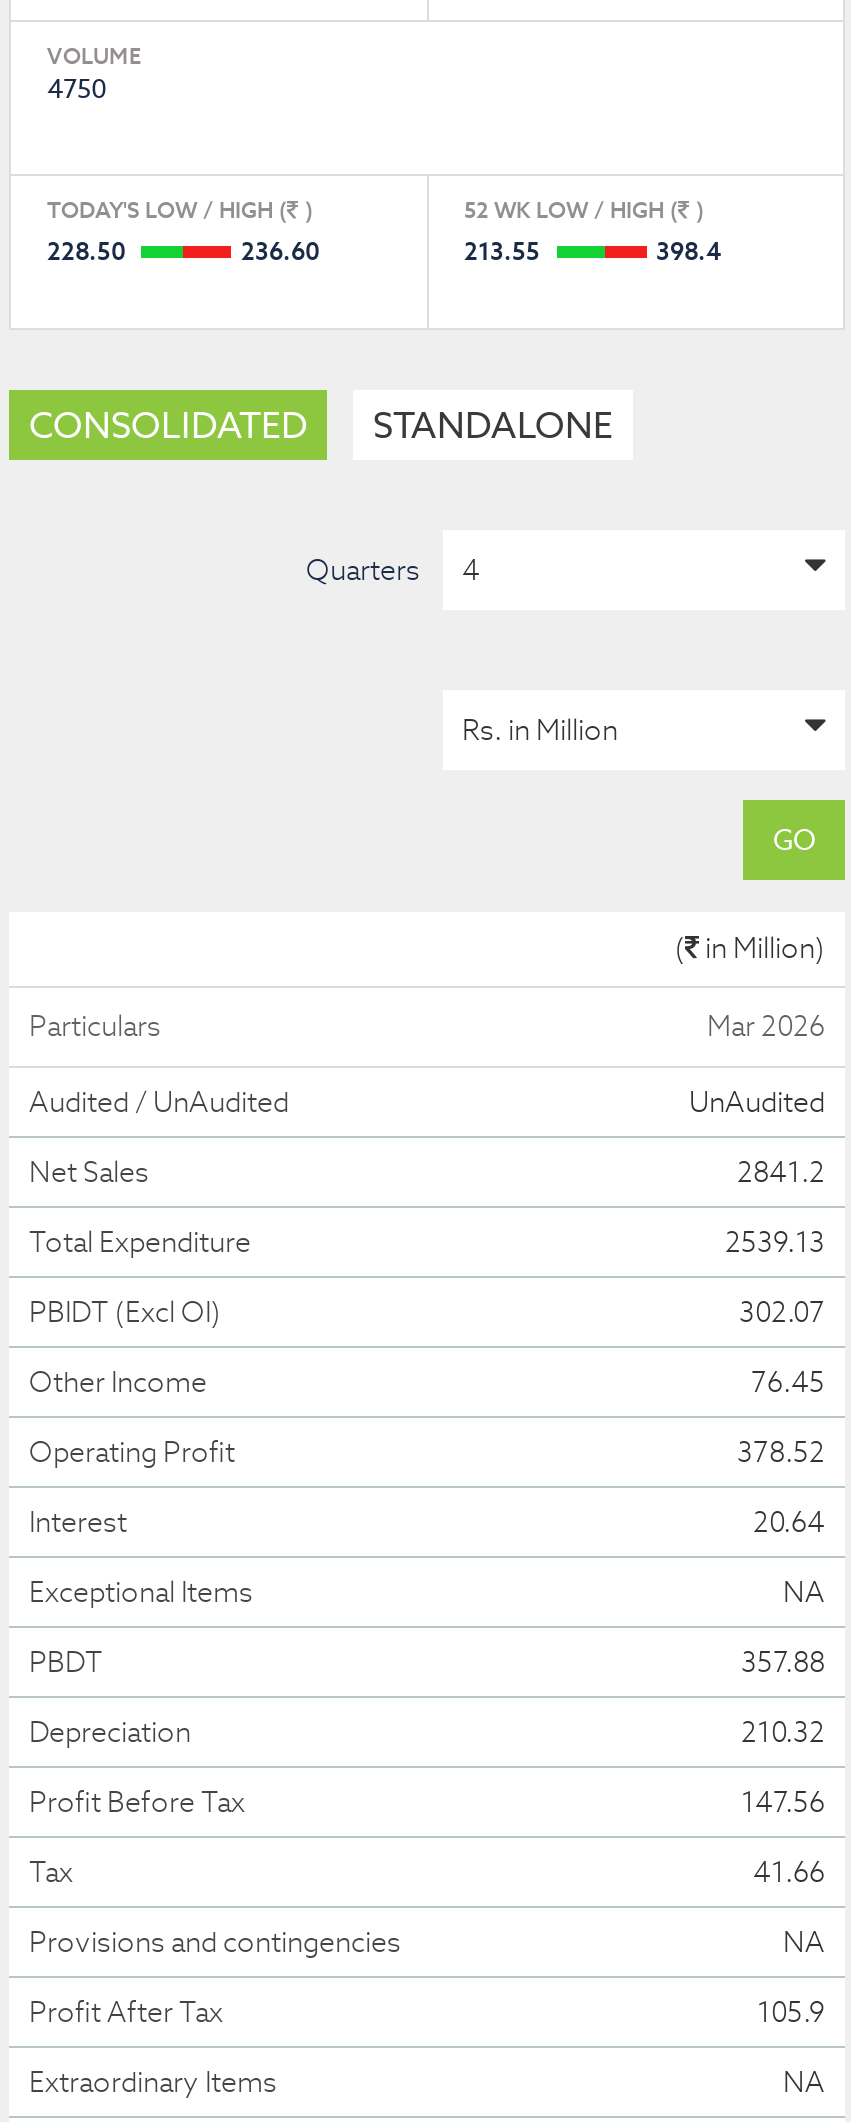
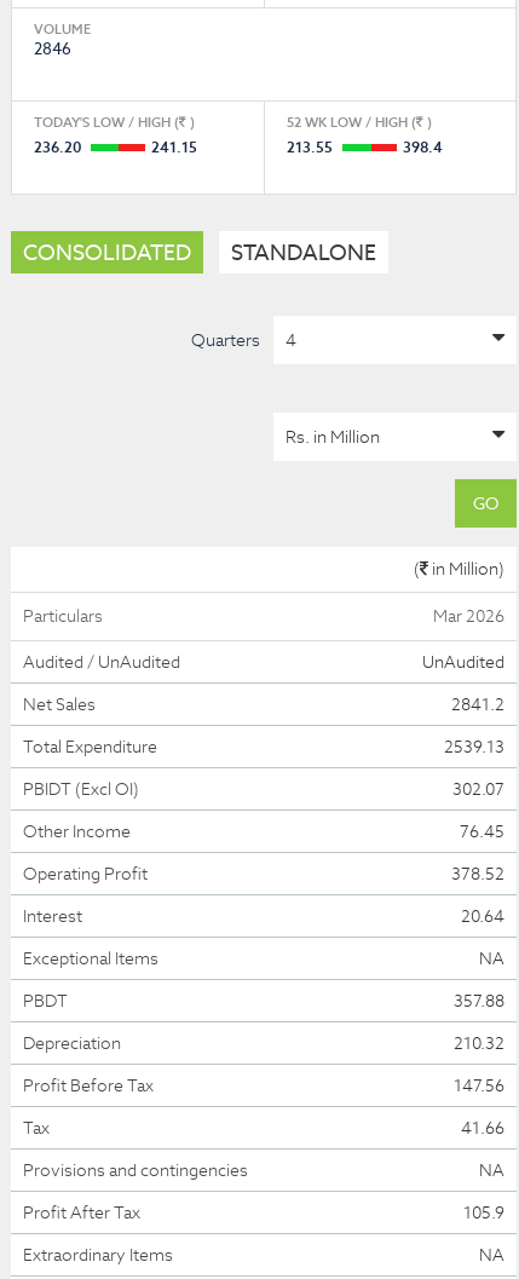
[47,72,107,106] 4750 -> [34,39,71,59] 2846
[47,236,131,266] 228.50 -> [34,138,85,156] 236.20
[241,236,319,266] 236.60 -> [151,138,197,156] 241.15

